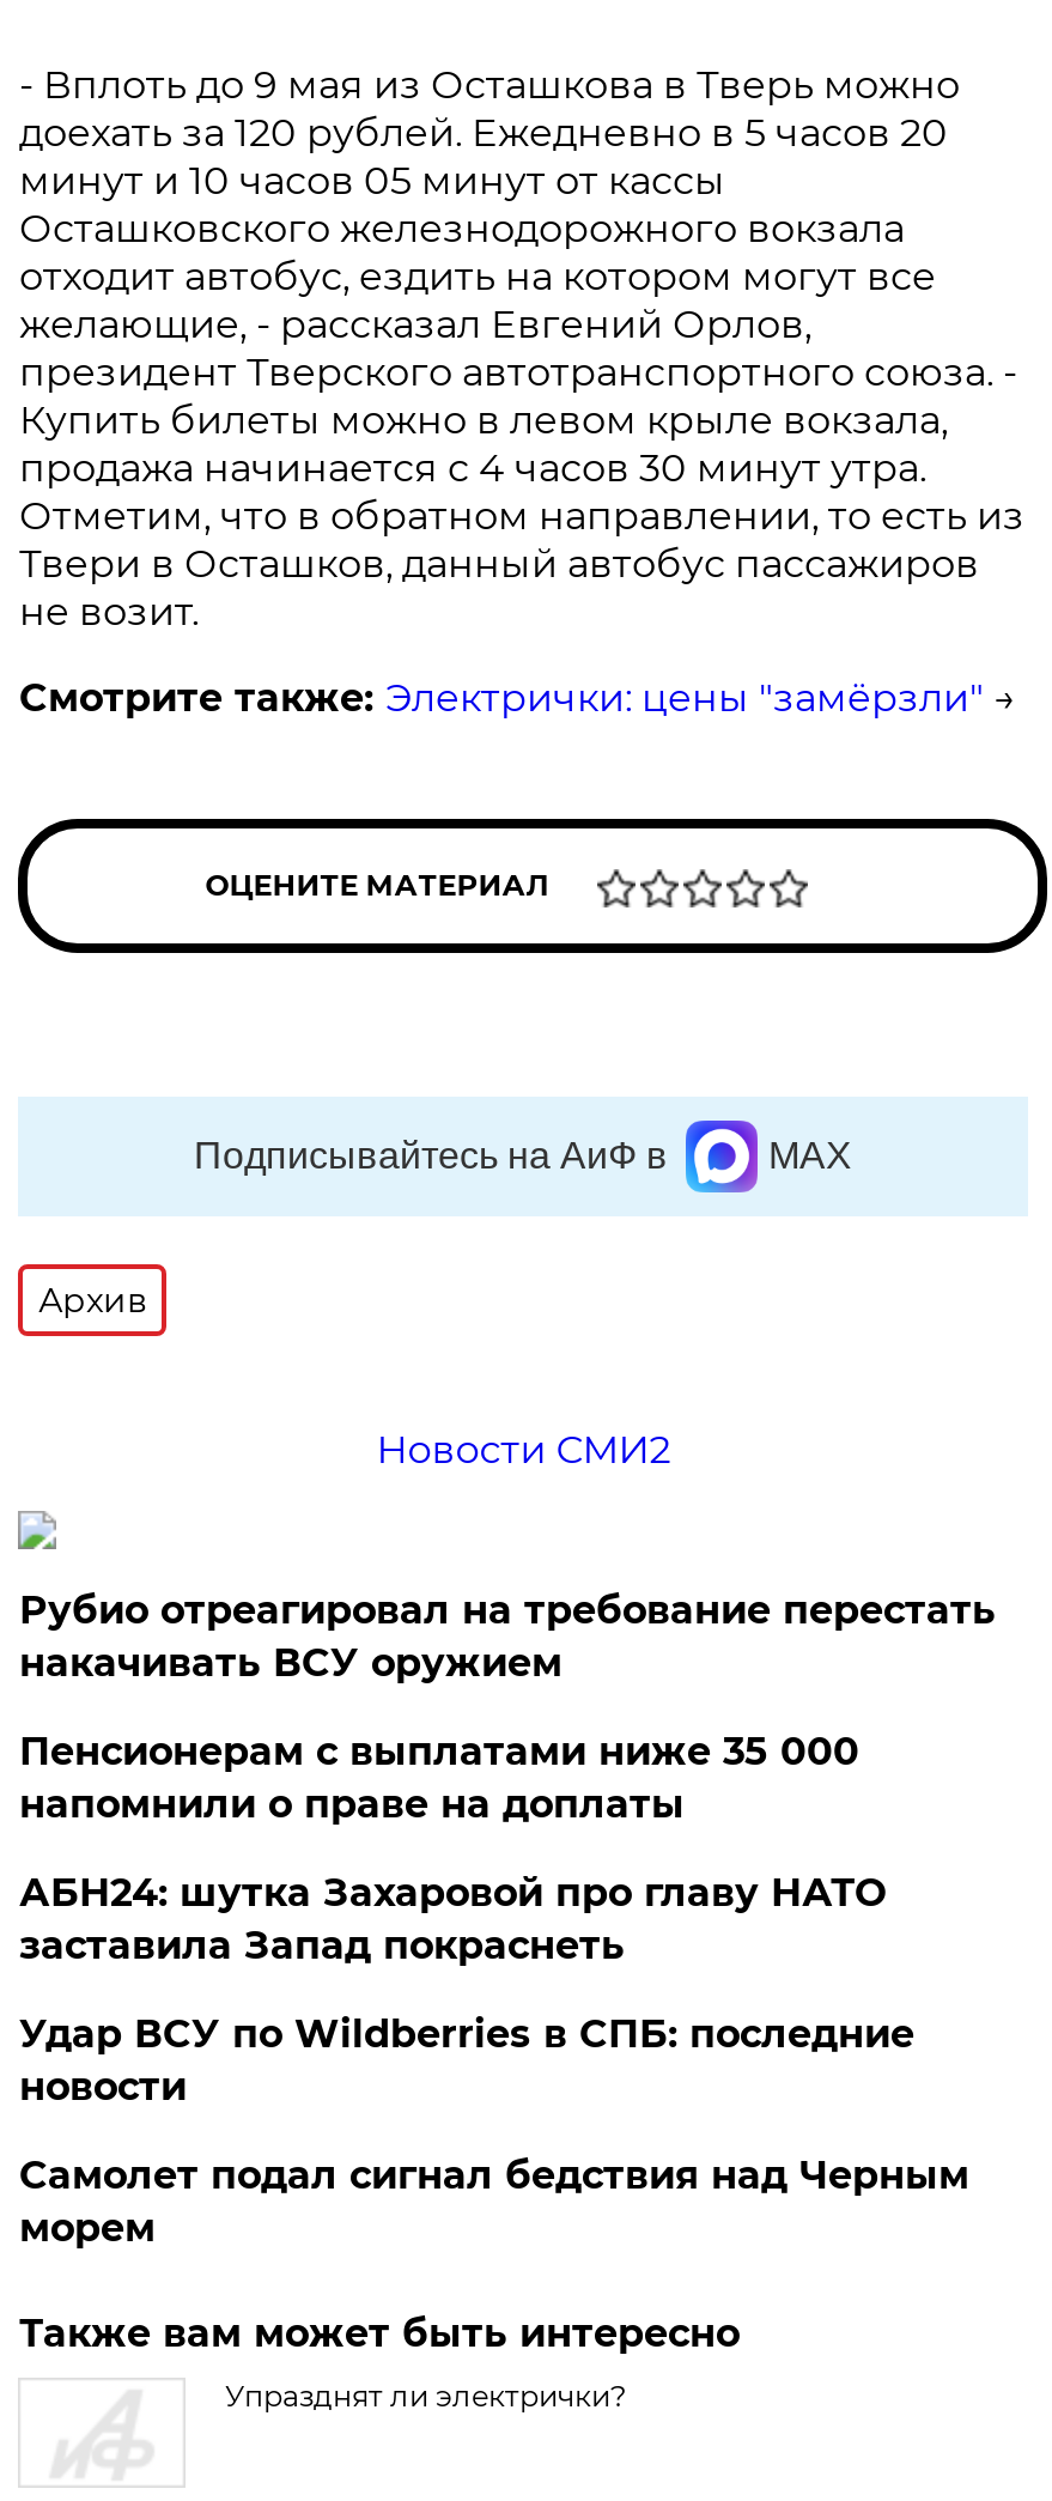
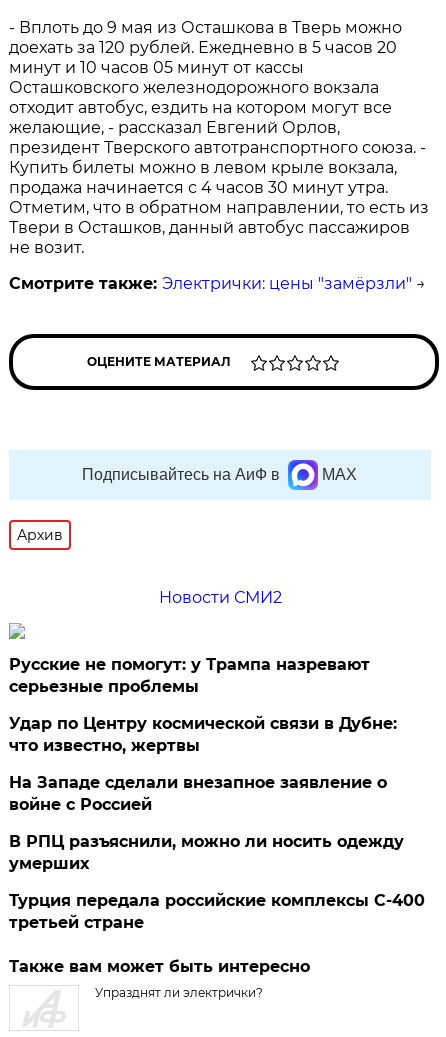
[19,1588,996,1686] Рубио отреагировал на требование перестать | накачивать ВСУ оружием -> [9,655,370,696] Русские не помогут: у Трампа назревают | серьезные проблемы
[19,1729,859,1827] Пенсионерам с выплатами ниже 35 000 | напомнили о праве на доплаты -> [9,714,397,755] Удар по Центру космической связи в Дубне: | что известно, жертвы
[19,1870,885,1968] АБН24: шутка Захаровой про главу НАТО | заставила Запад покраснеть -> [9,773,387,814] На Западе сделали внезапное заявление о | войне с Россией
[19,2011,914,2110] Удар ВСУ по Wildberries в СПБ: последние | новости -> [9,832,404,873] В РПЦ разъяснили, можно ли носить одежду | умерших
[19,2153,969,2251] Самолет подал сигнал бедствия над Черным | морем -> [9,891,425,932] Турция передала российские комплексы С-400 | третьей стране

